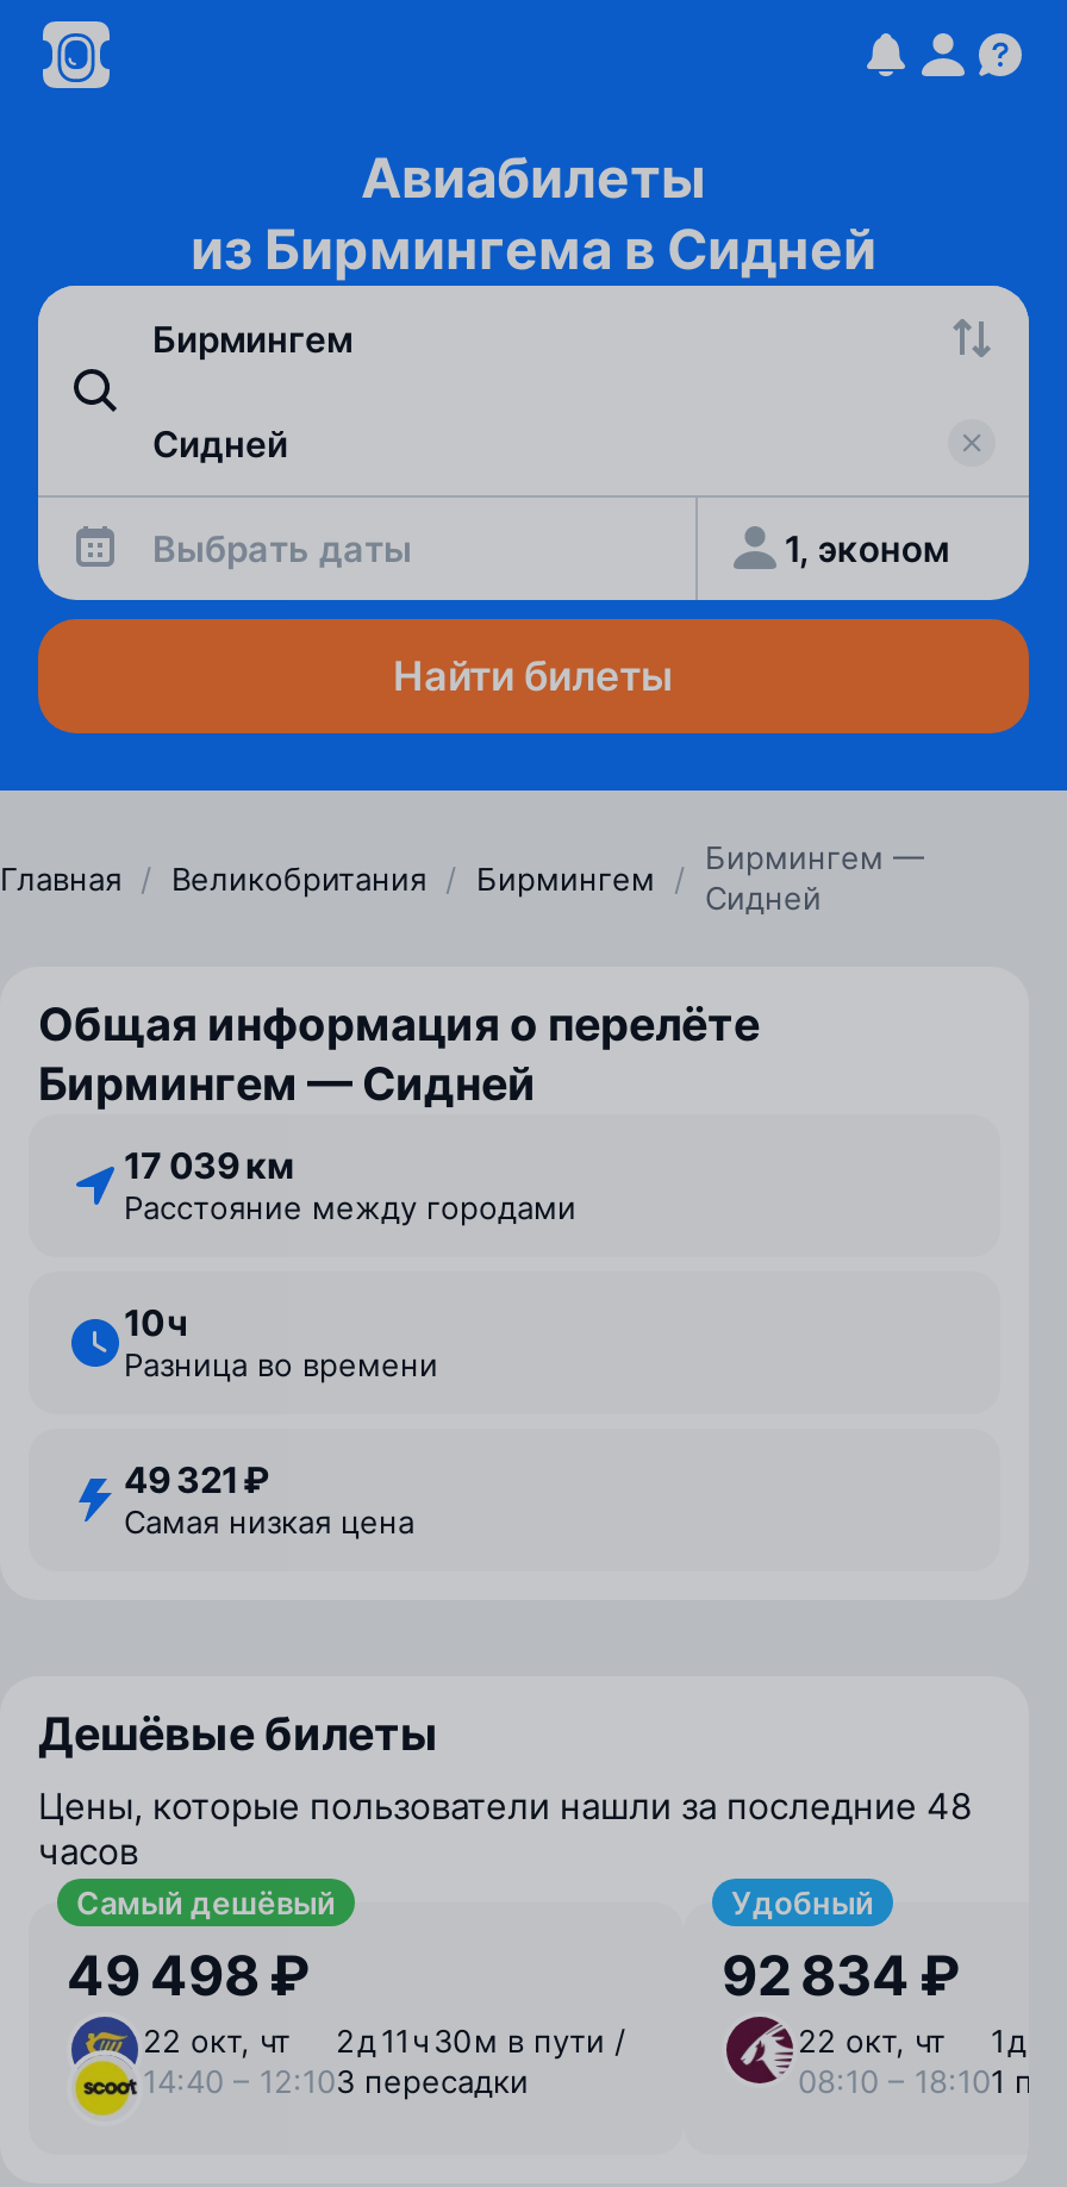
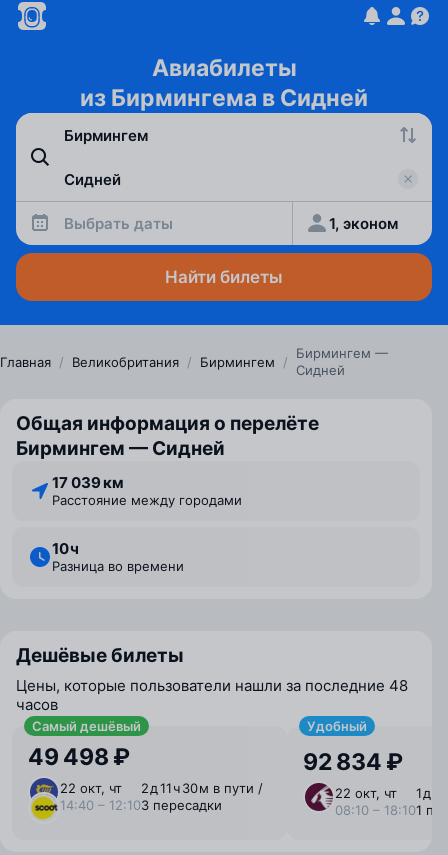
[124,1457,414,1541] 49 321 ₽ | Самая низкая цена -> none

